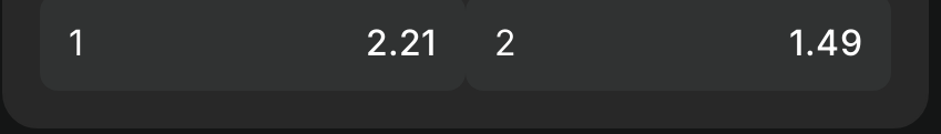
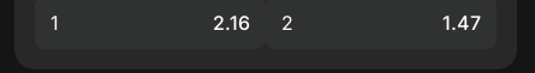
[366,20,516,64] 2.21 2 -> [213,11,293,35] 2.16 2
[789,20,862,64] 1.49 -> [442,11,481,35] 1.47

